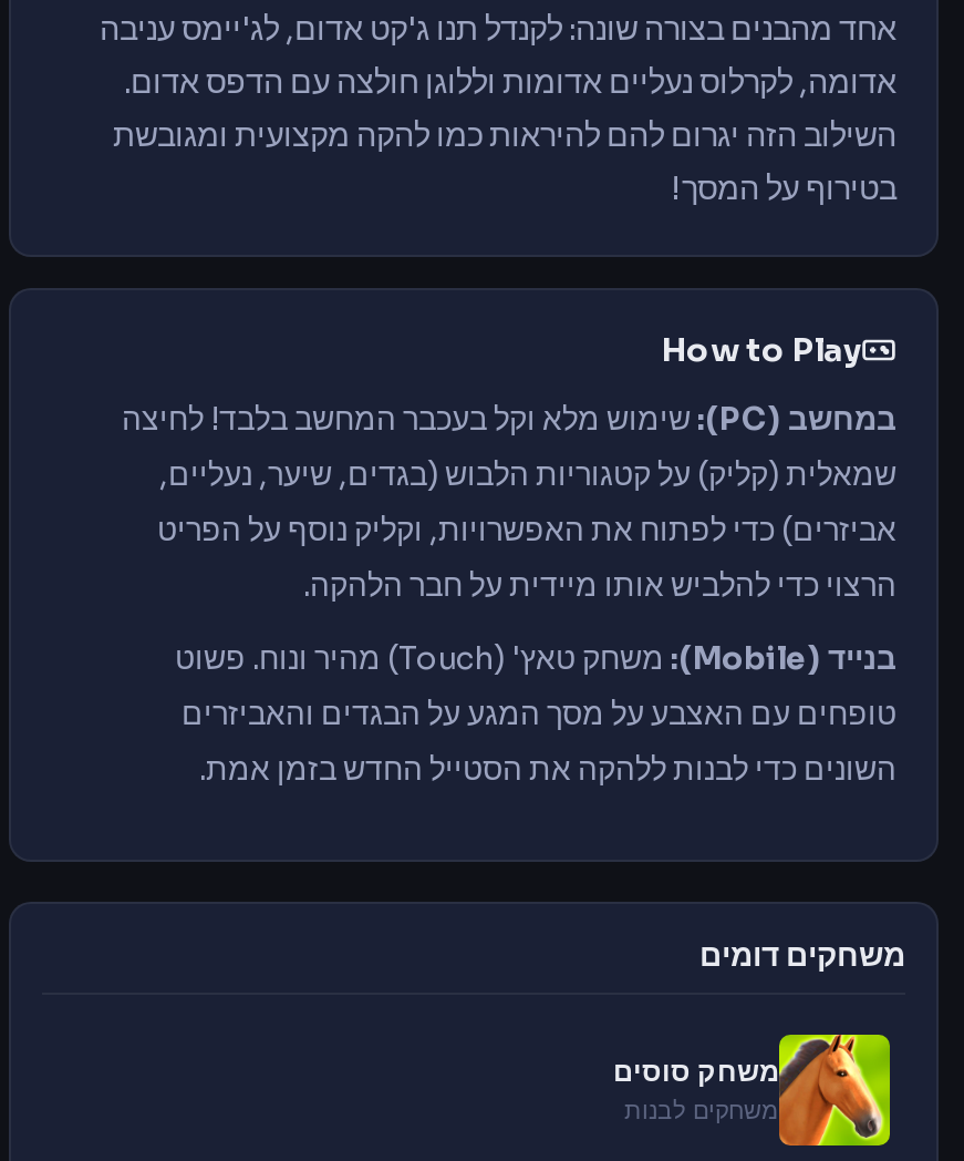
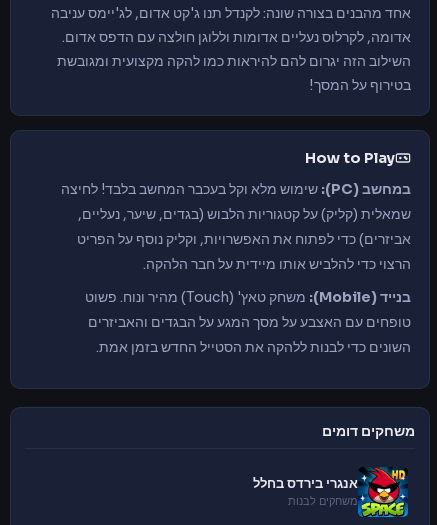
[613,1032,892,1148] [image] | משחק סוסים -> [253,466,409,518] [image] | אנגרי בירדס בחלל

